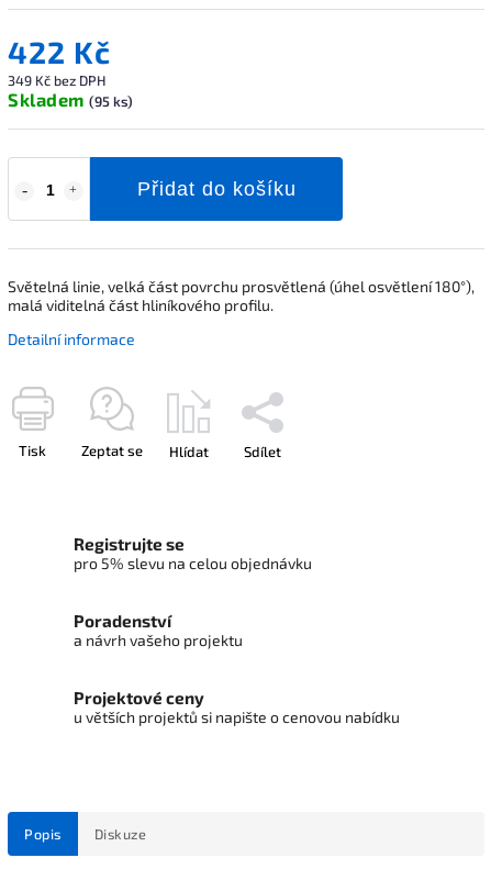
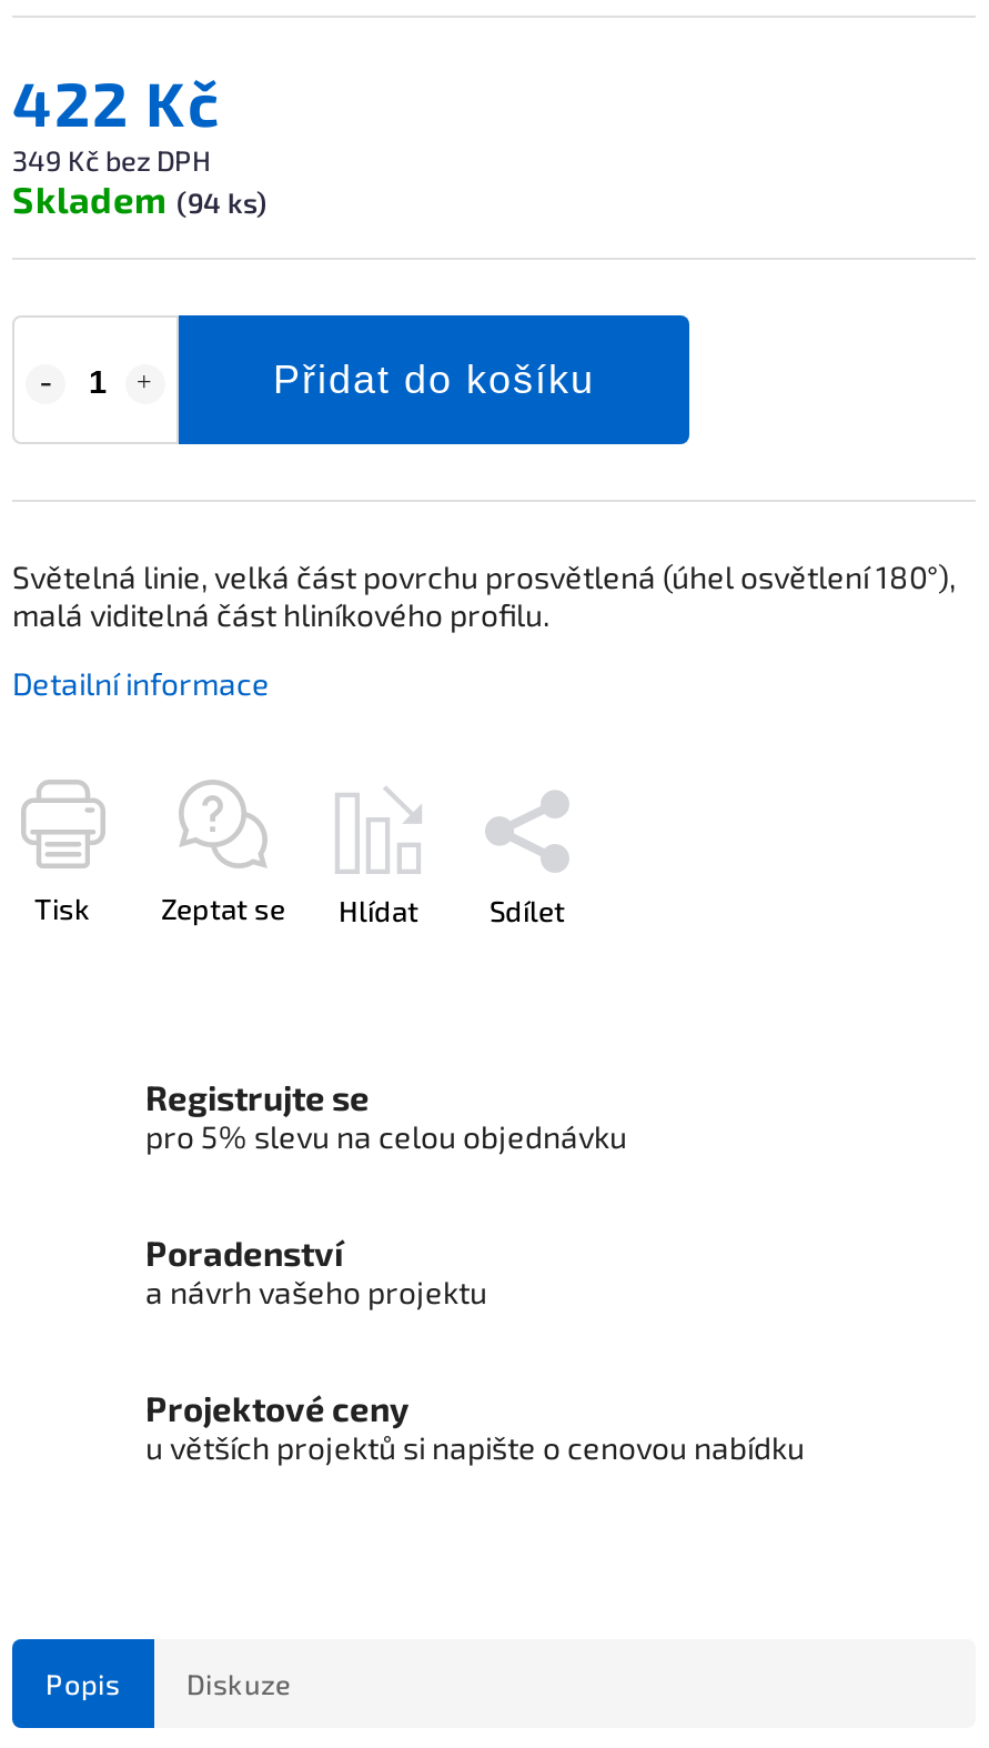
[8,88,133,109] Skladem (95 ks) -> [12,177,268,219] Skladem (94 ks)

